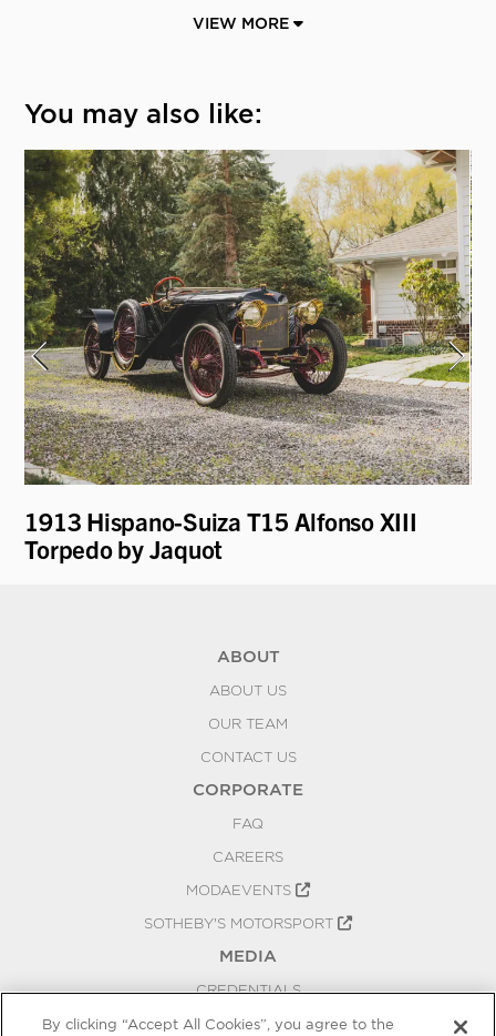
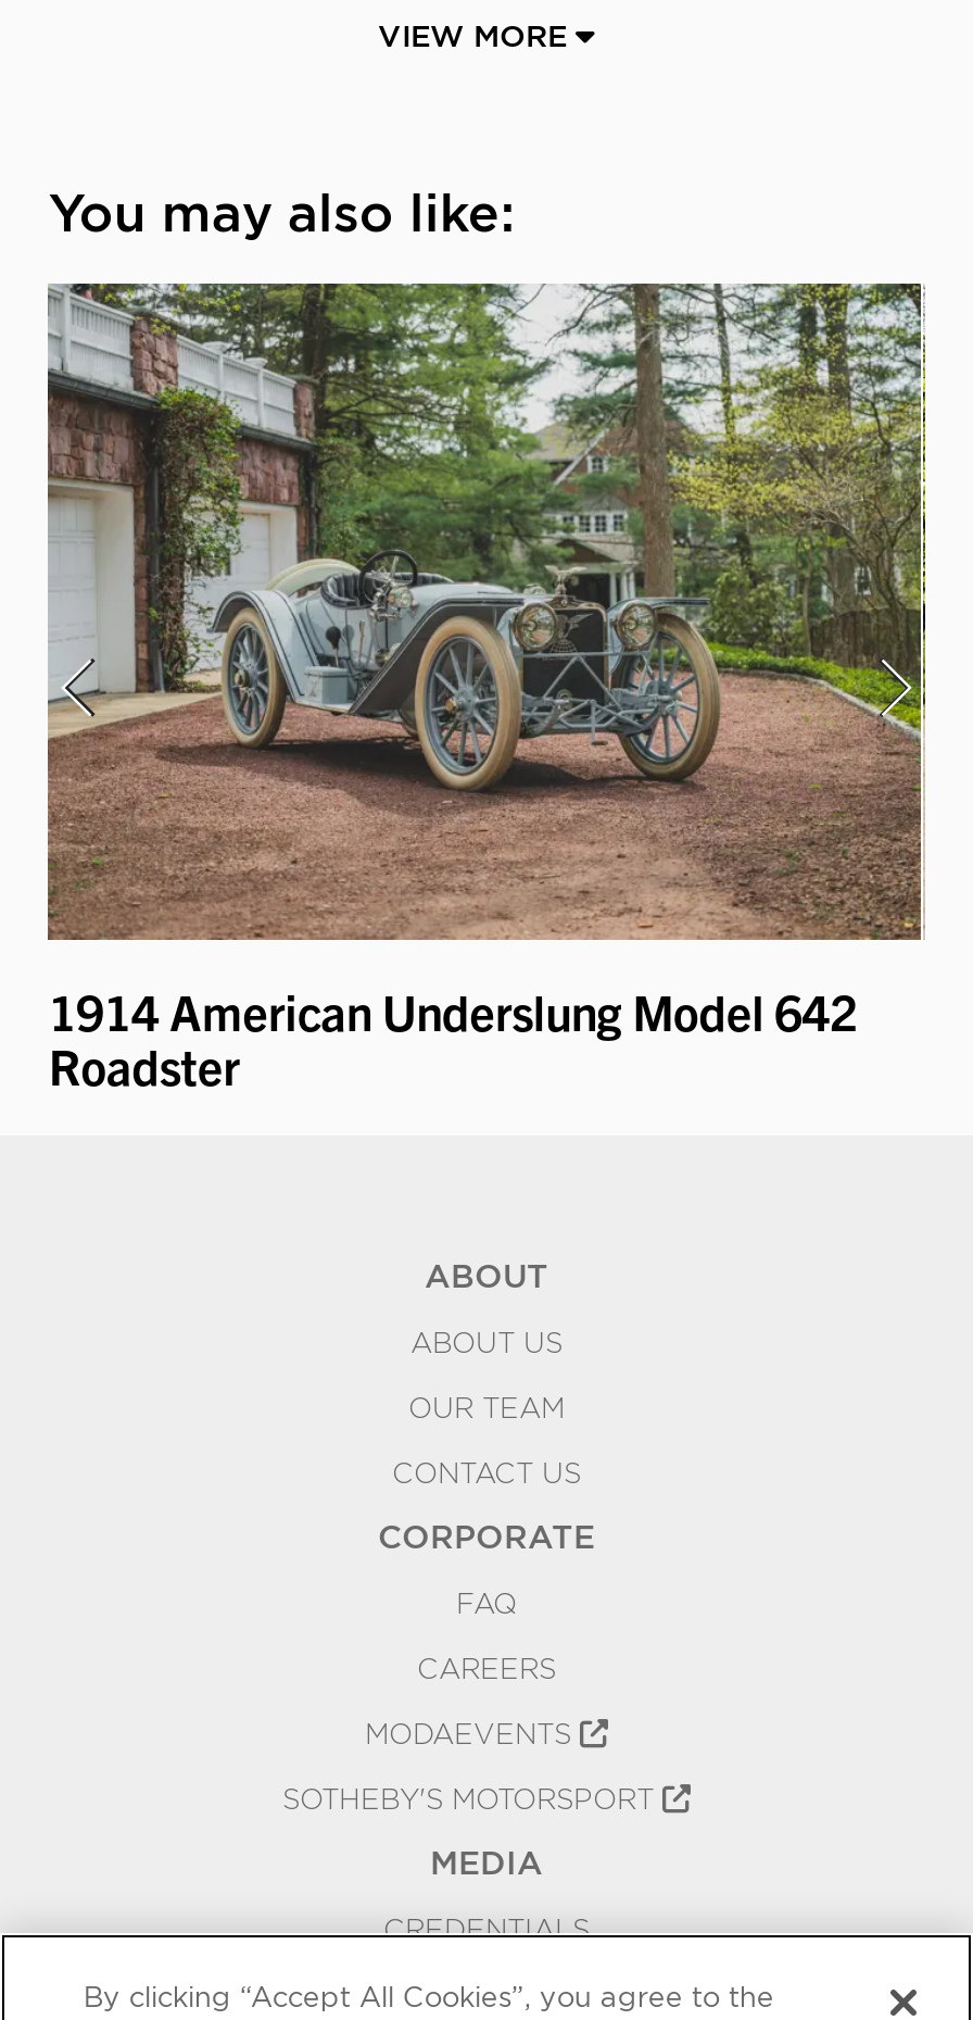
[24,150,471,563] [image] | 1913 Hispano-Suiza T15 Alfonso XIII | Torpedo by Jaquot -> [48,281,923,1094] [image] | 1914 American Underslung Model 642 | Roadster

